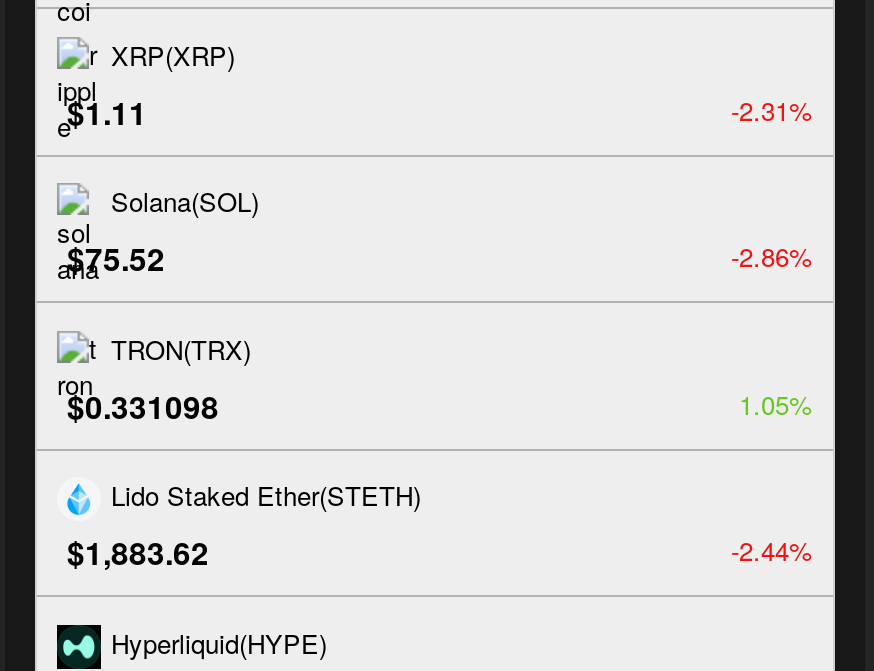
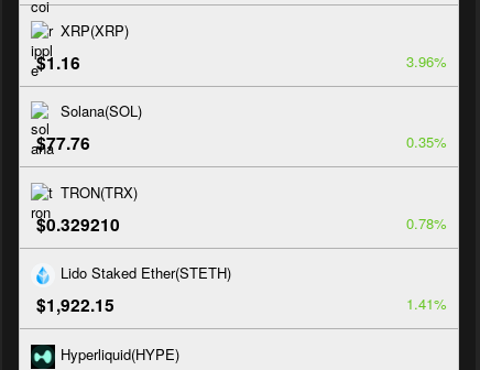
[67,88,147,134] $1.11 -> [36,49,80,74] $1.16
[731,90,813,128] -2.31% -> [406,50,447,71] 3.96%
[67,235,165,281] $75.52 -> [36,130,90,155] $77.76
[731,237,813,275] -2.86% -> [406,131,447,152] 0.35%
[67,383,219,429] $0.331098 -> [36,211,120,237] $0.329210
[739,385,813,423] 1.05% -> [406,212,447,233] 0.78%
[67,530,209,576] $1,883.62 -> [36,292,114,317] $1,922.15
[731,532,813,570] -2.44% -> [406,293,447,314] 1.41%

